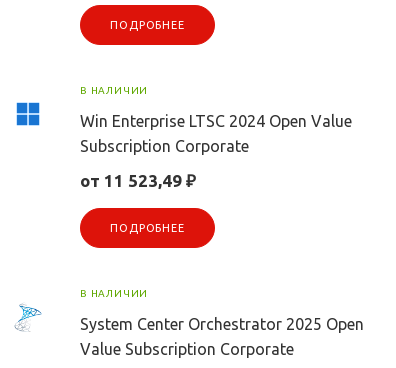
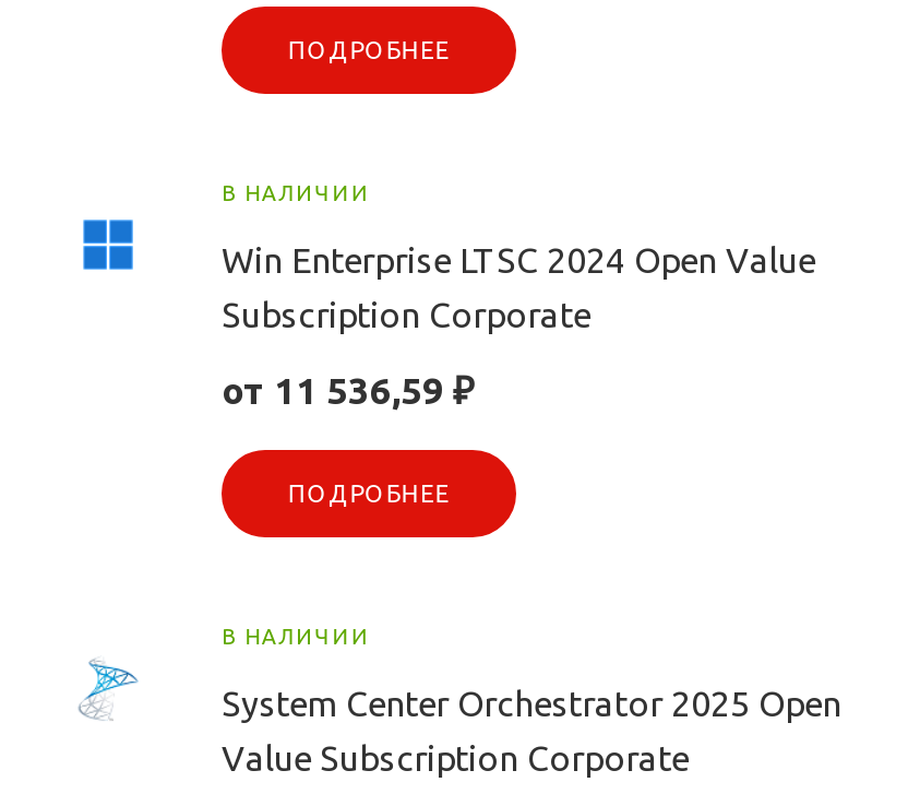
[80,171,196,190] от 11 523,49 ₽ -> [222,369,475,411] от 11 536,59 ₽

